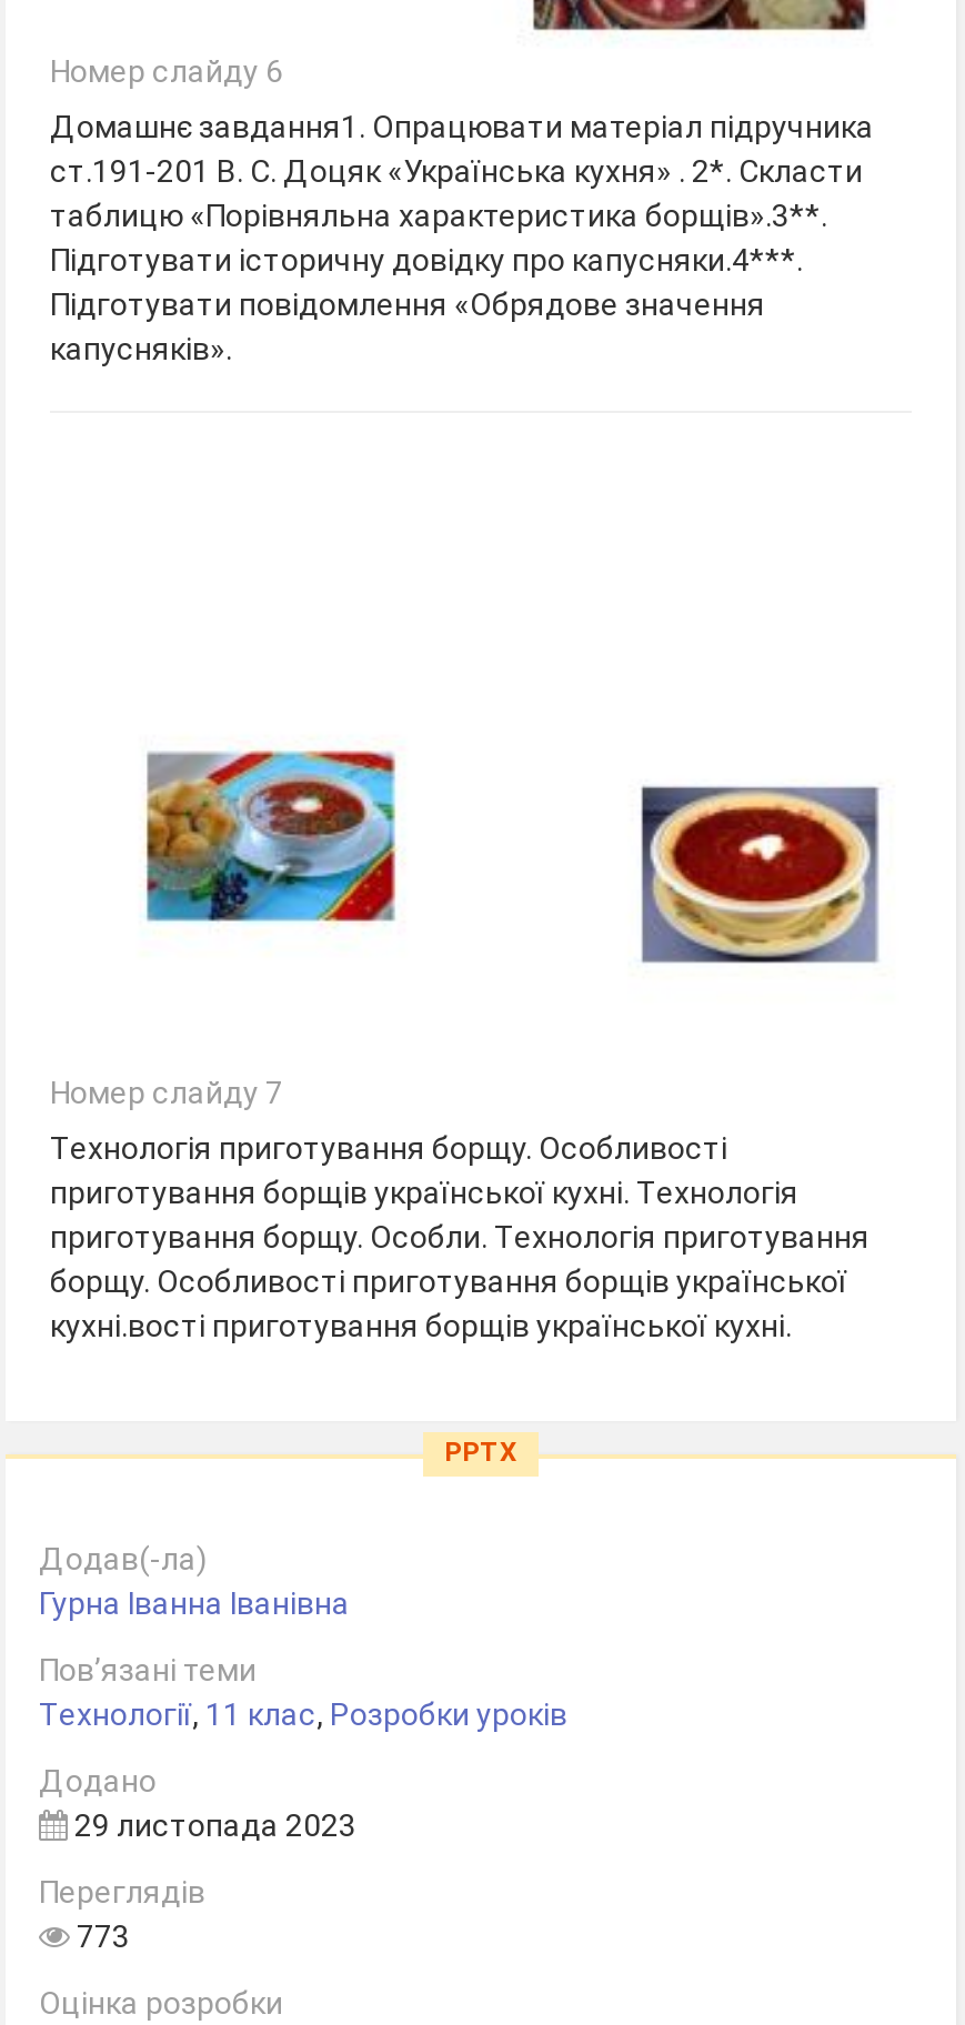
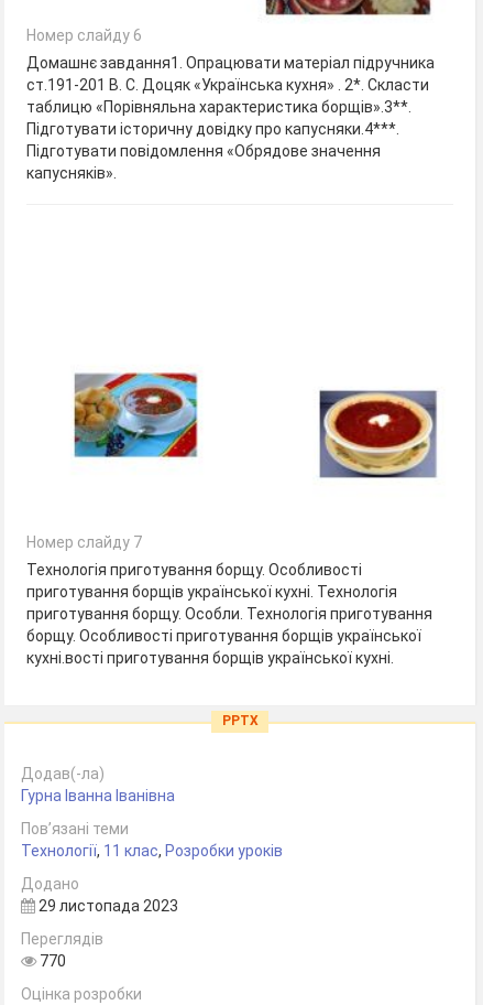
[70,1918,130,1954] 773 -> [36,952,66,970] 770

